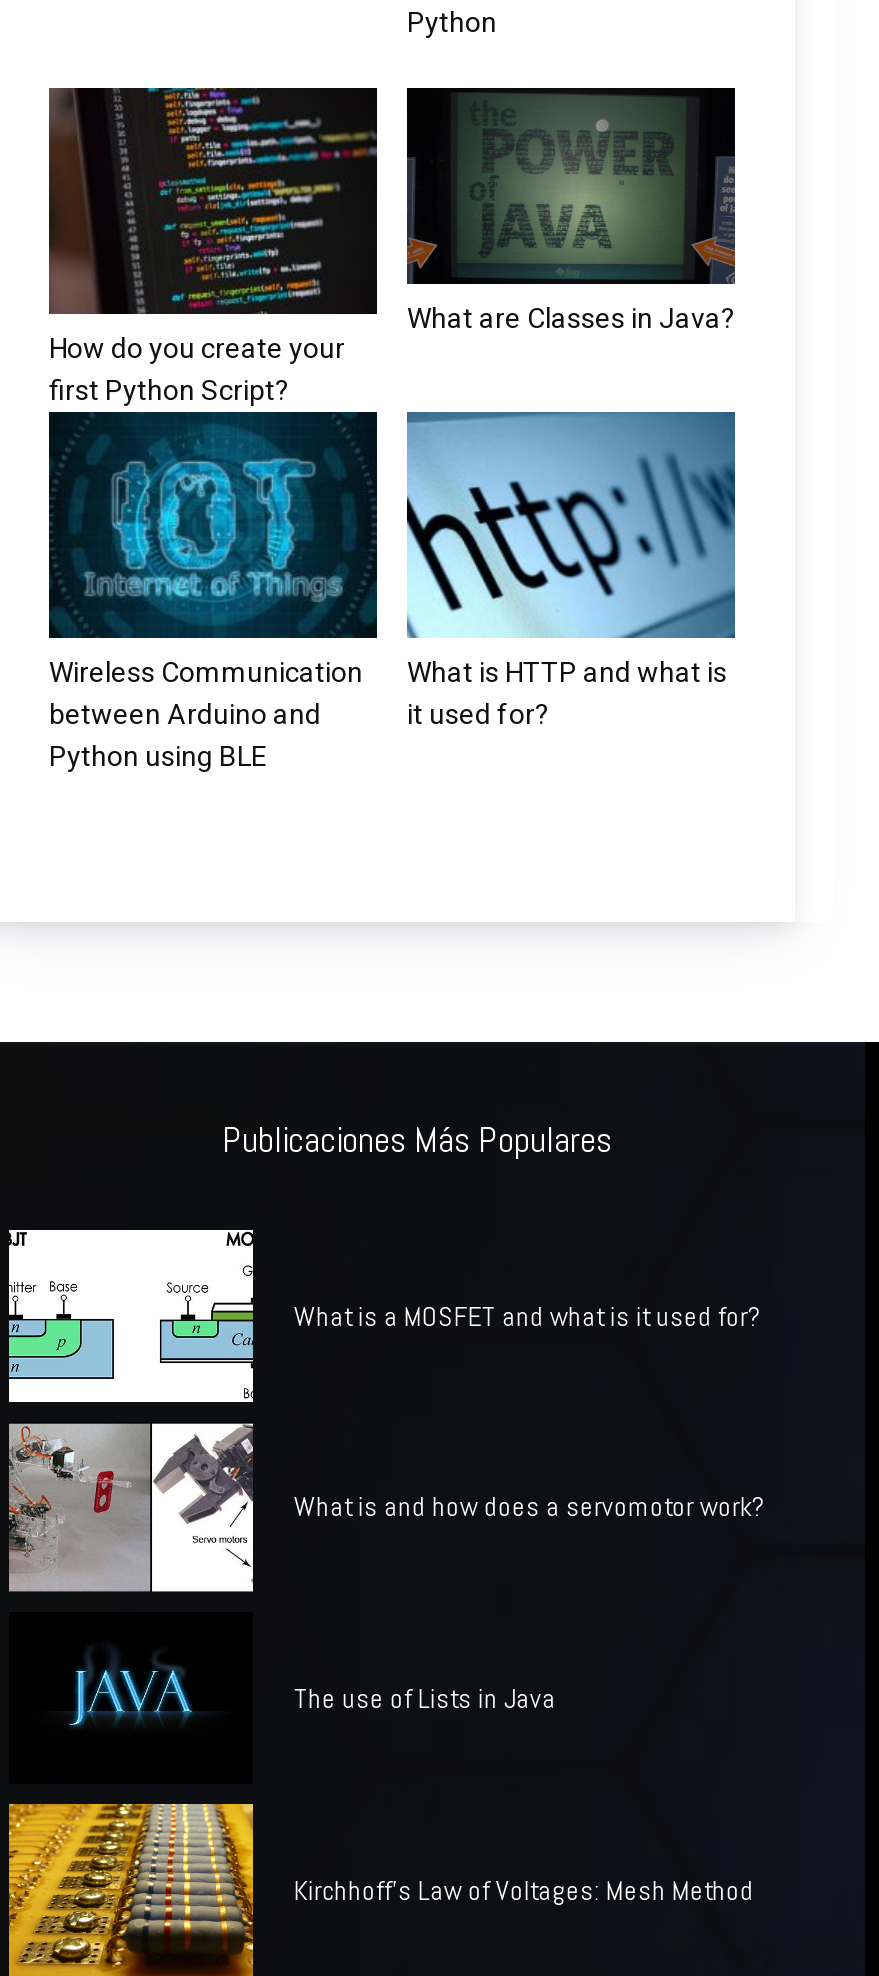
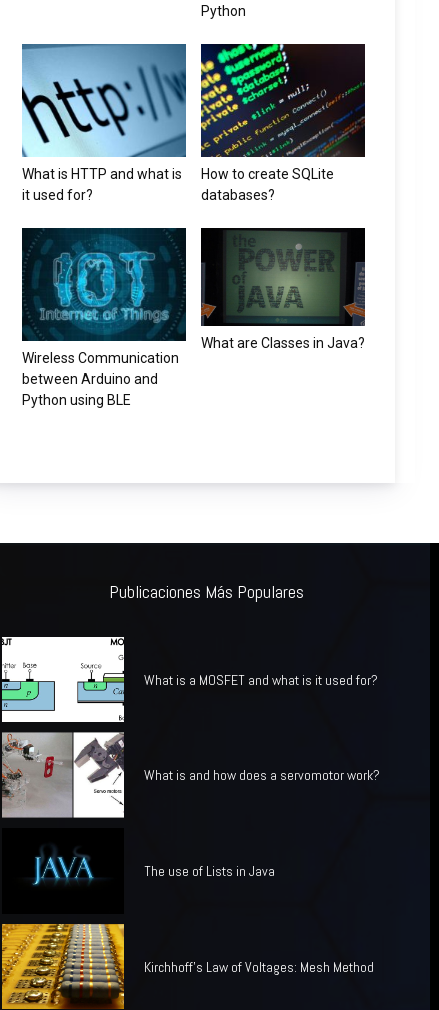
none -> [201,166,334,203] How to create SQLite | databases?
[47,86,379,272] [image] -> [21,43,187,158] [image]
[405,86,735,286] [image] -> [200,43,364,144] [image]
moved [407,302,735,334] -> [201,335,365,351]: What are Classes in Java?
[49,332,345,406] How do you create your | first Python Script? -> none
[405,410,737,610] [image] -> [200,227,366,320] [image]
moved [407,656,727,730] -> [22,166,182,203]: What is HTTP and what is | it used for?

